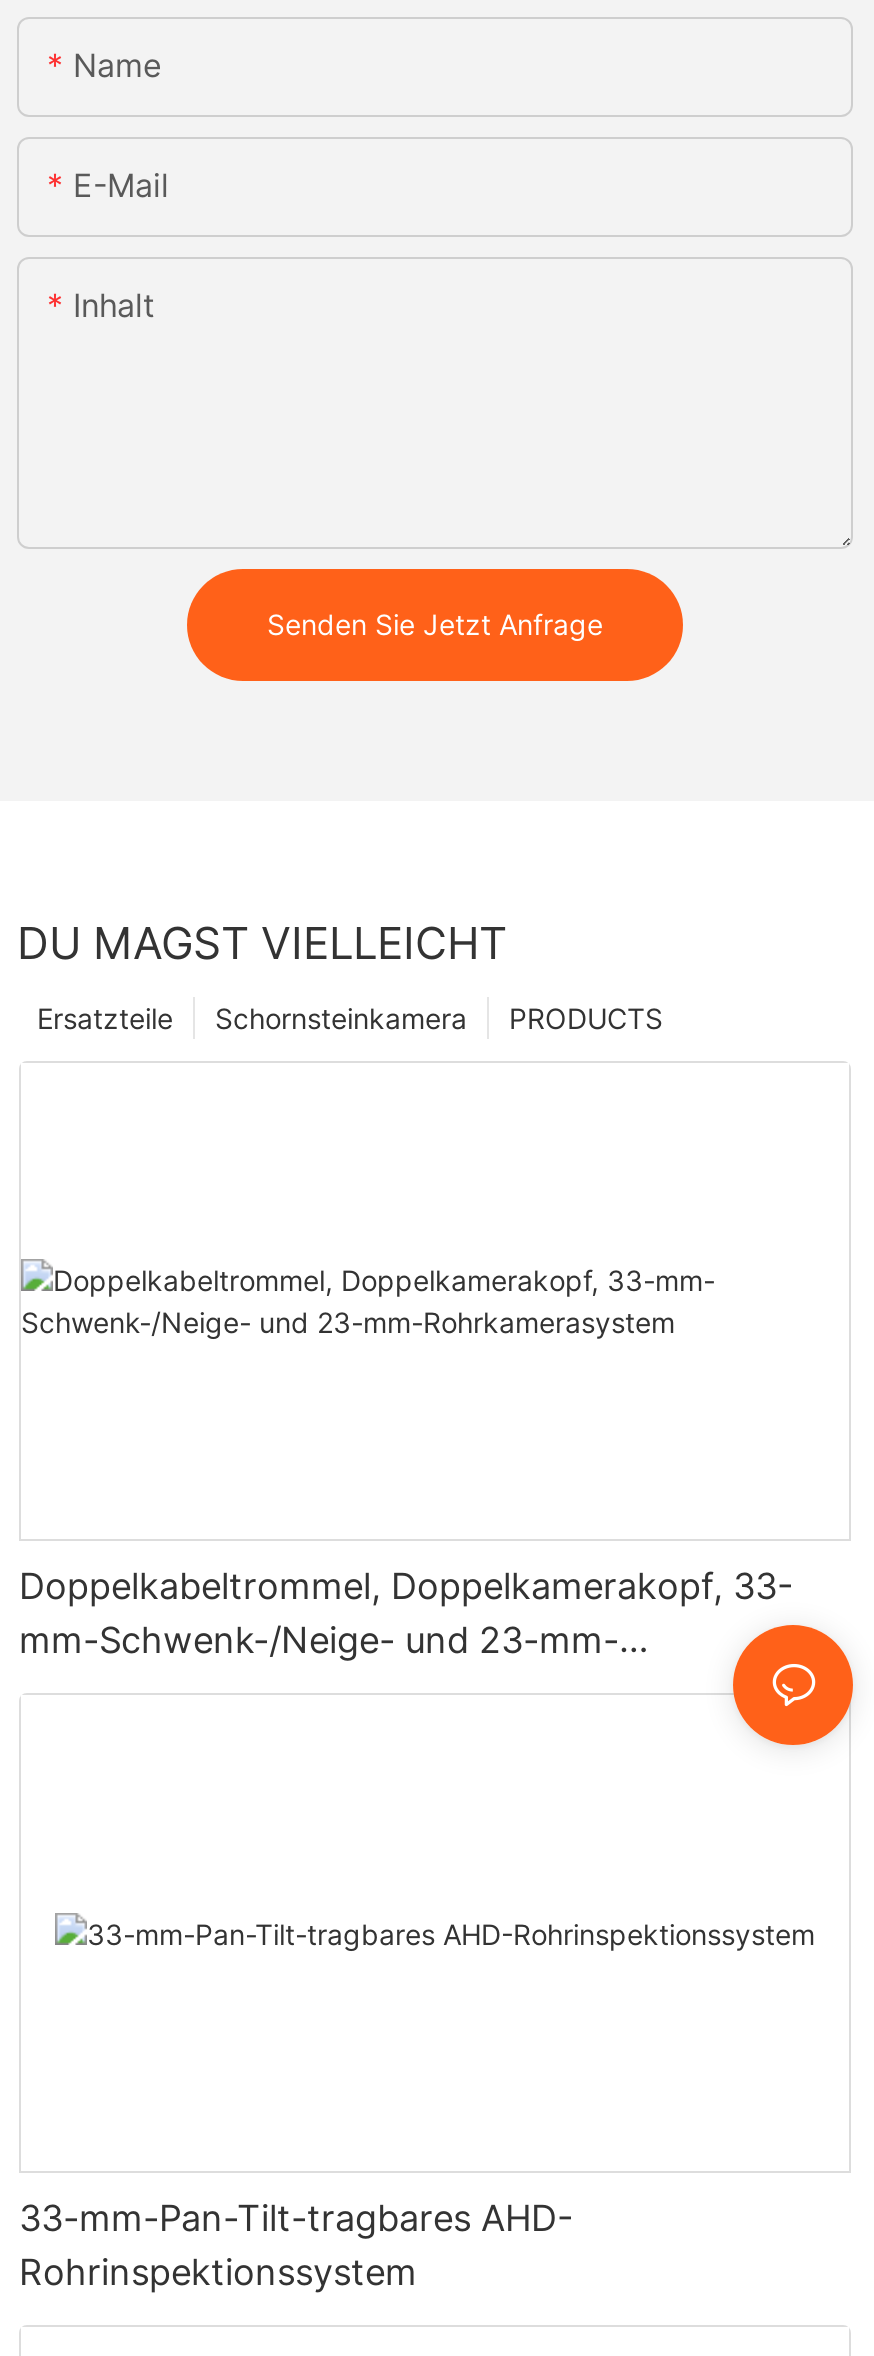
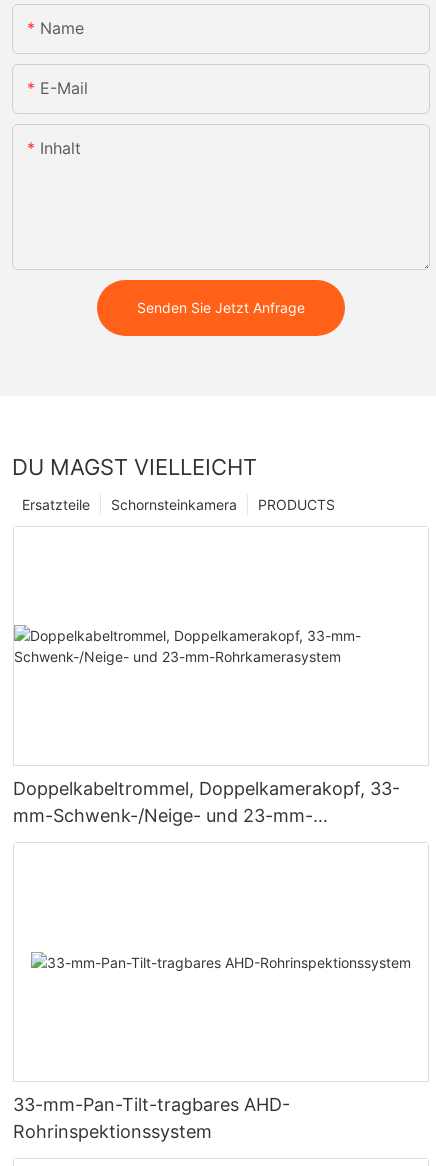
[731,1623,855,1749] [image] -> none

